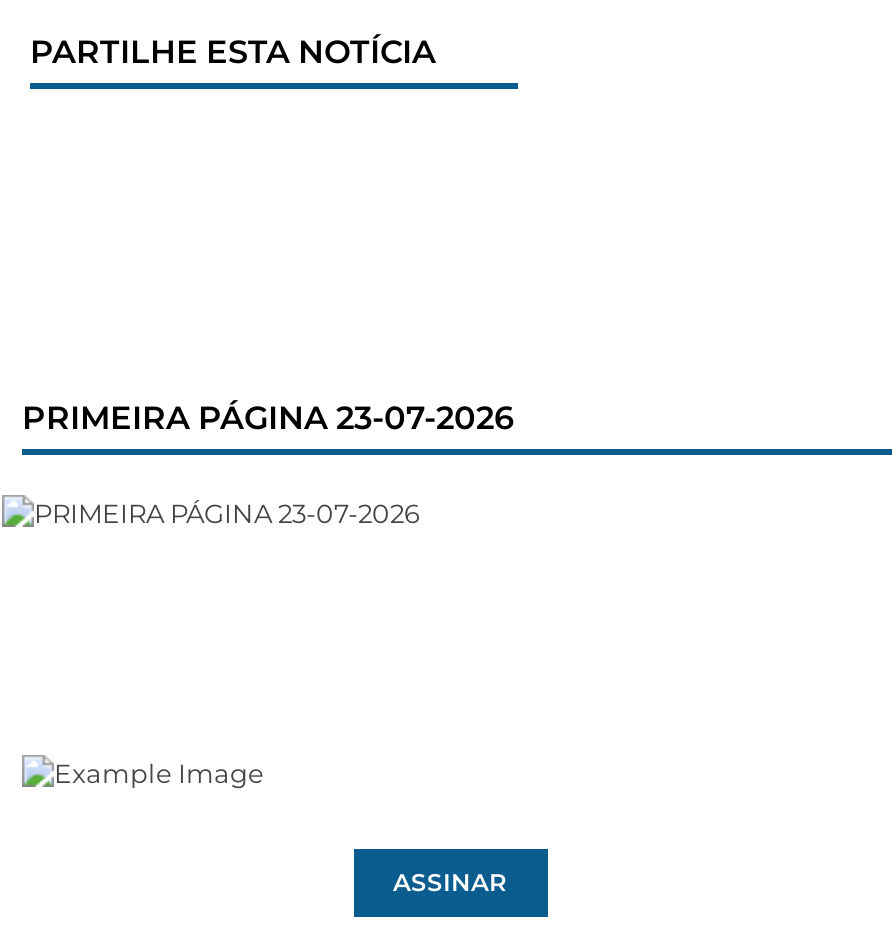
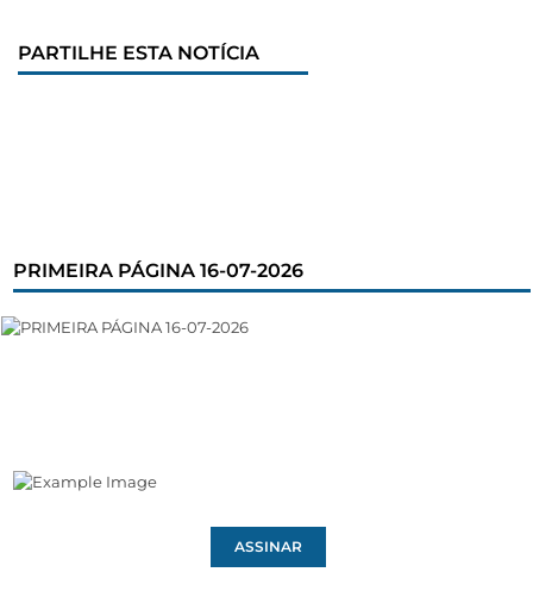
[22,399,514,437] PRIMEIRA PÁGINA 23-07-2026 -> [13,259,303,282] PRIMEIRA PÁGINA 16-07-2026

